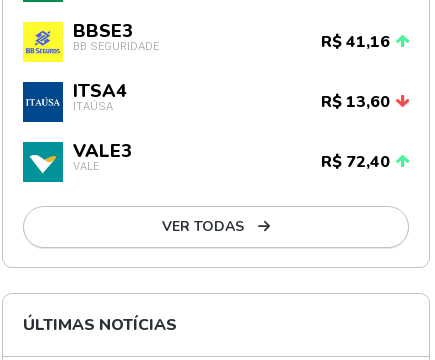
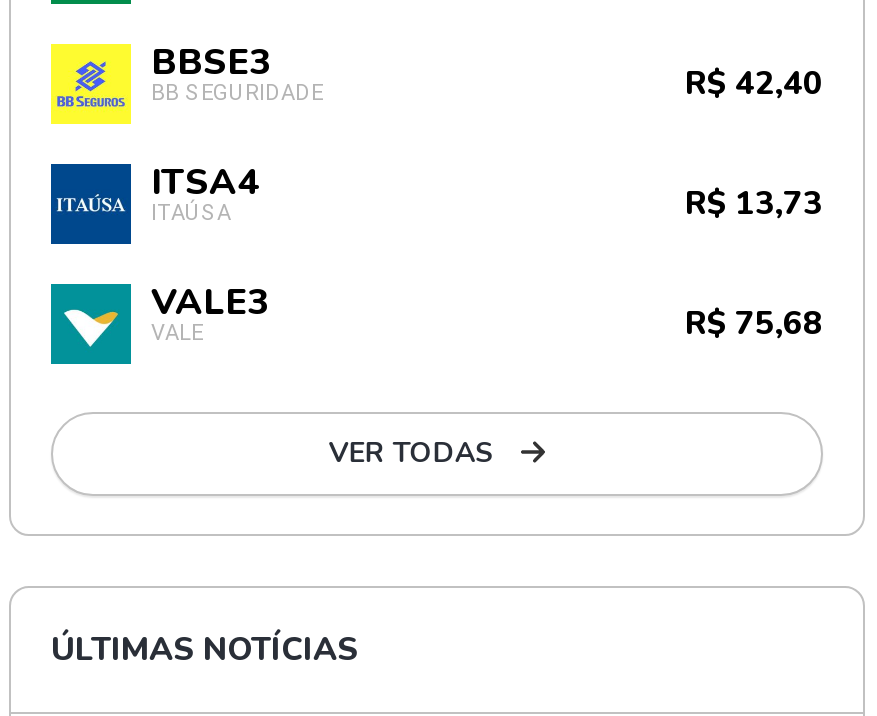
[321,31,394,53] R$ 41,16 -> [685,62,823,106] R$ 42,40
[321,91,394,113] R$ 13,60 -> [685,182,823,226] R$ 13,73
[321,151,394,173] R$ 72,40 -> [685,302,823,346] R$ 75,68

